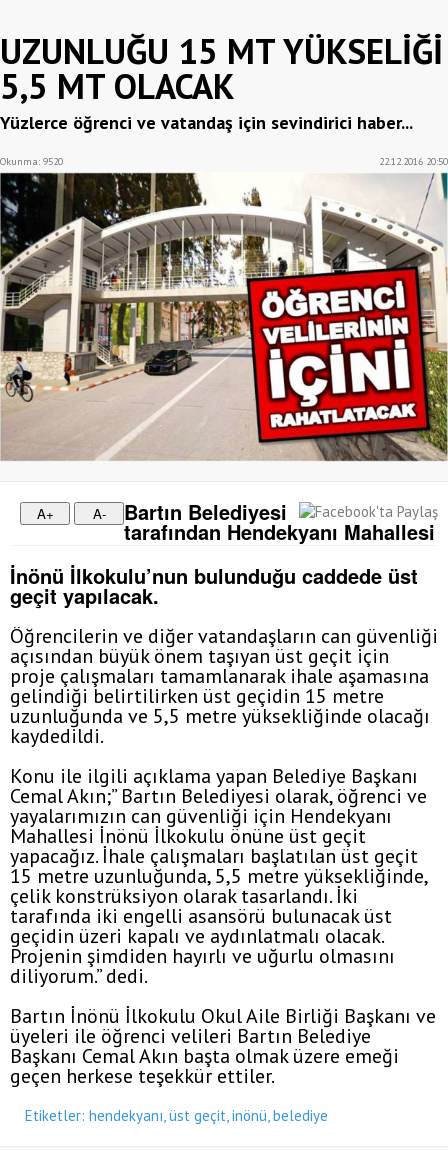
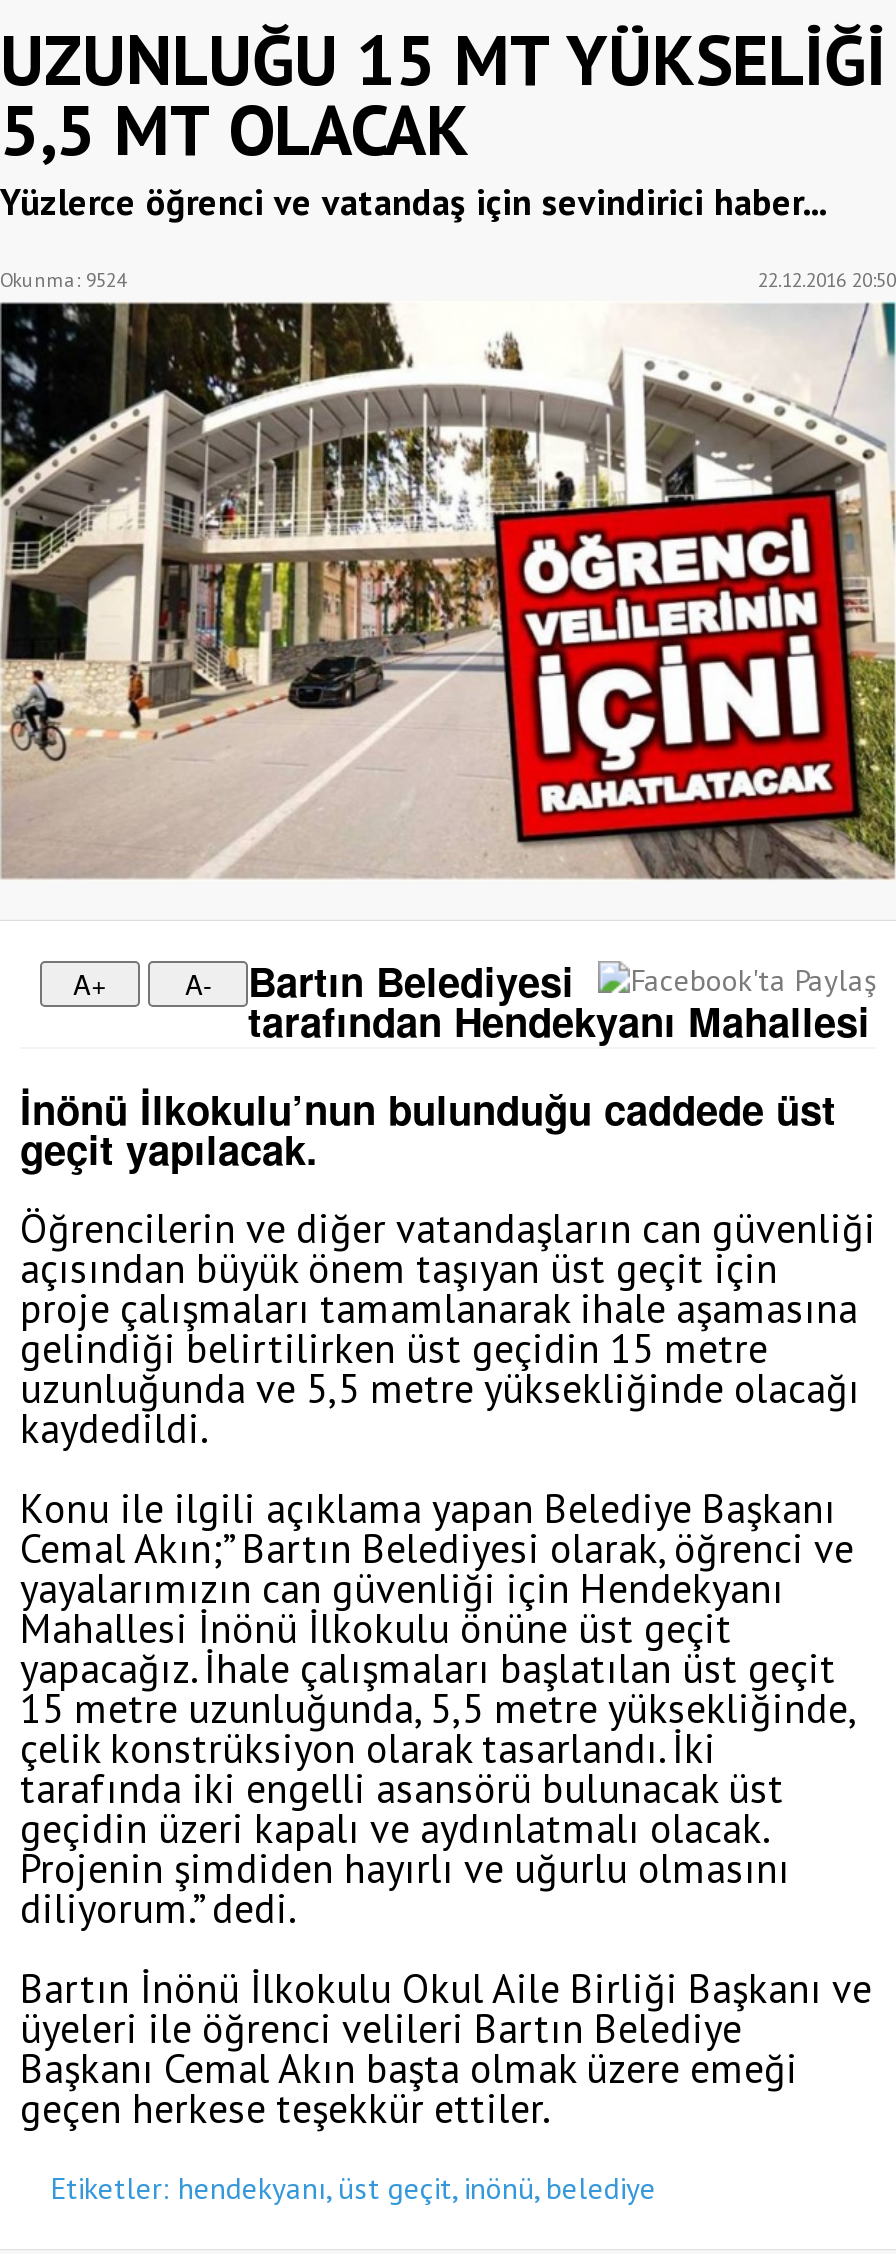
[0,155,63,168] Okunma: 9520 -> [0,267,126,293] Okunma: 9524

